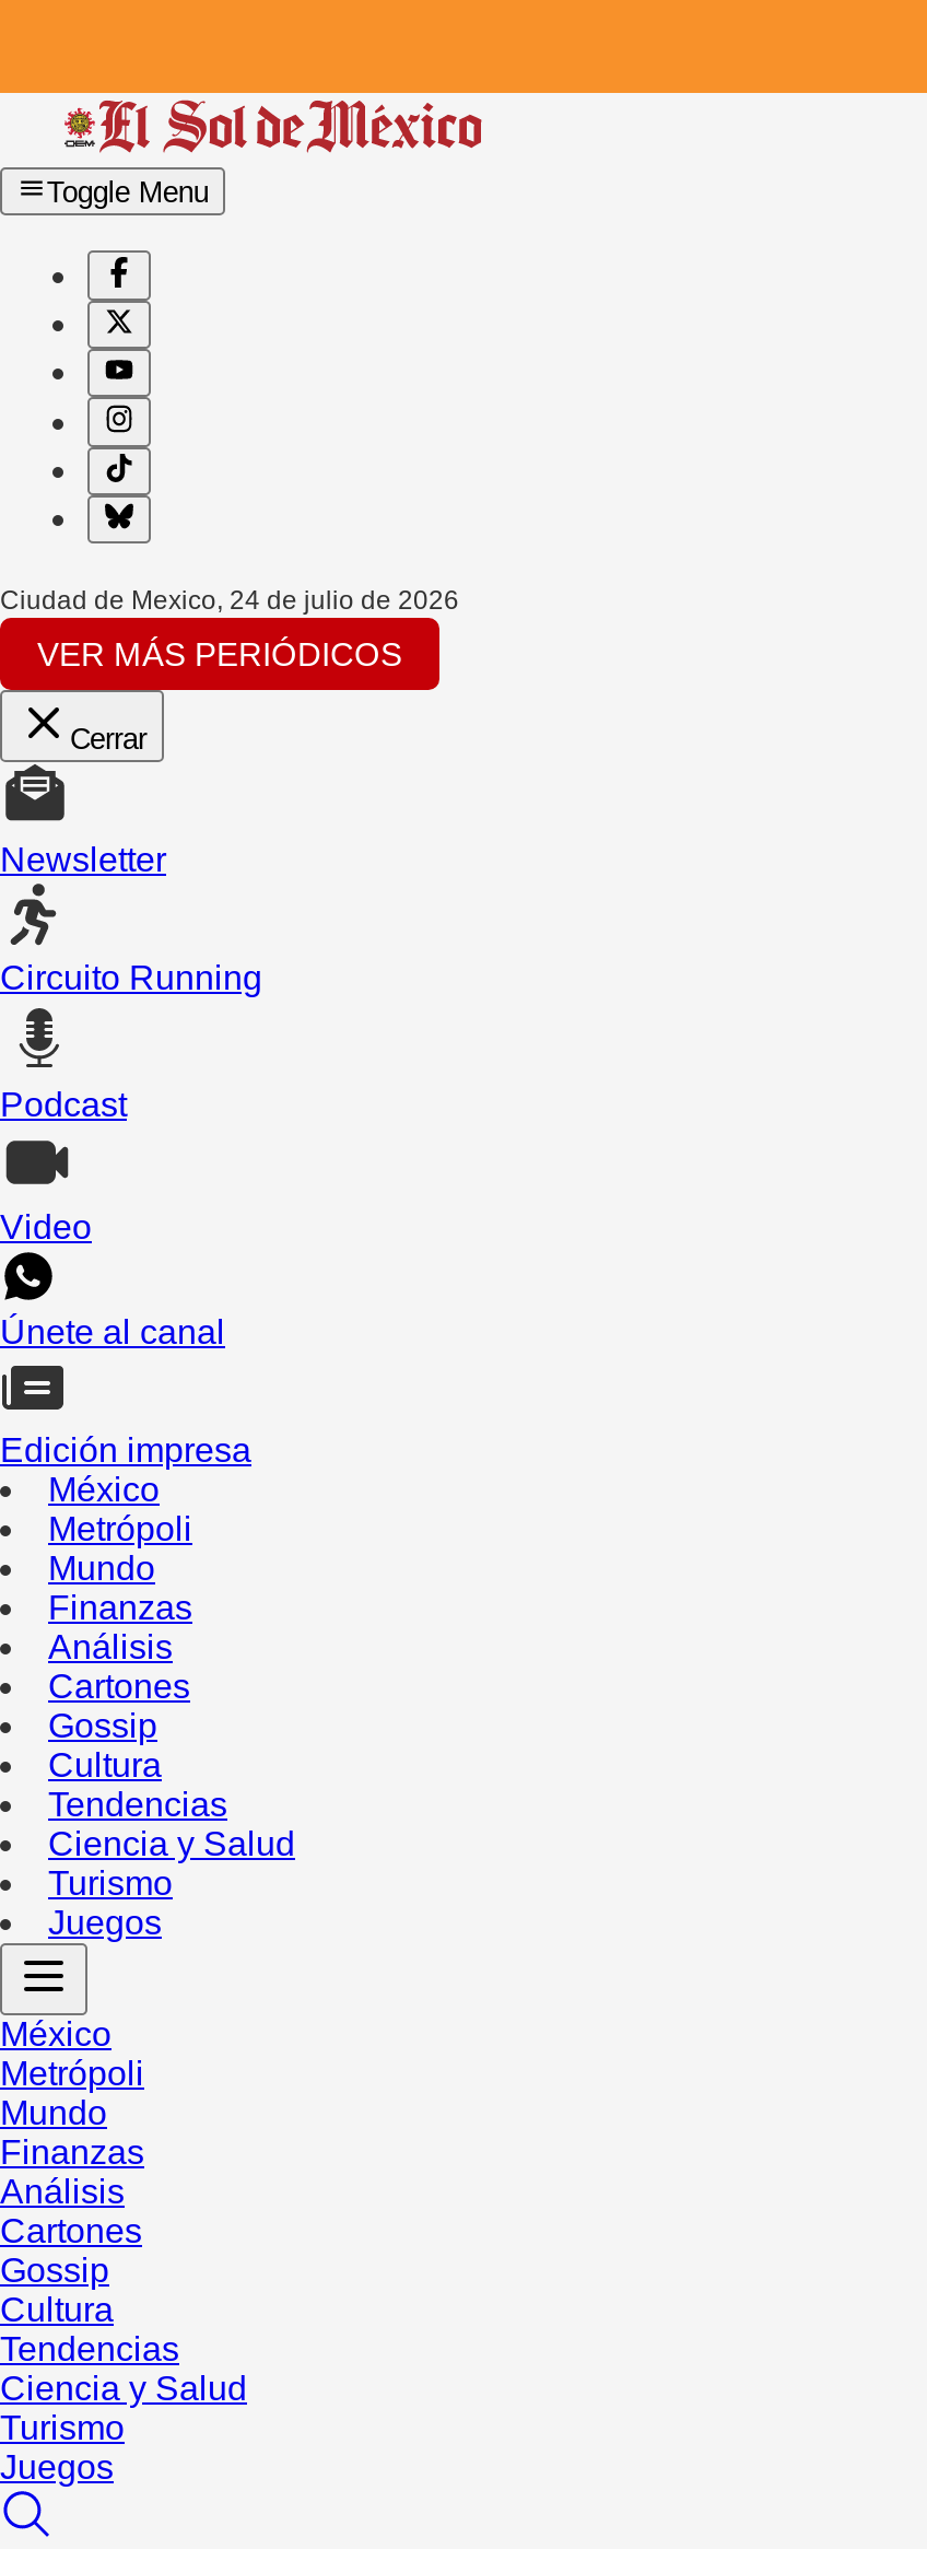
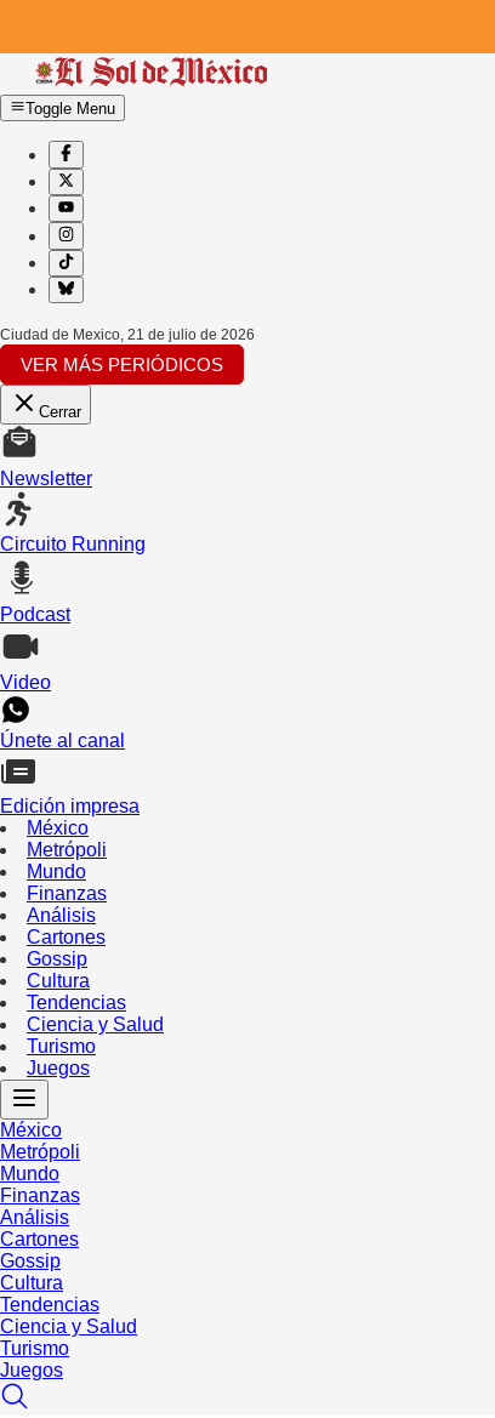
[0,586,459,616] Ciudad de Mexico, 24 de julio de 2026 -> [0,327,255,344] Ciudad de Mexico, 21 de julio de 2026

